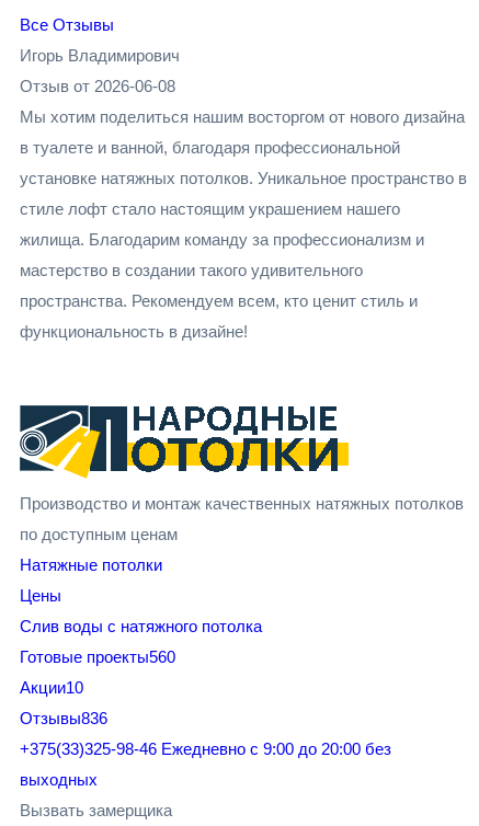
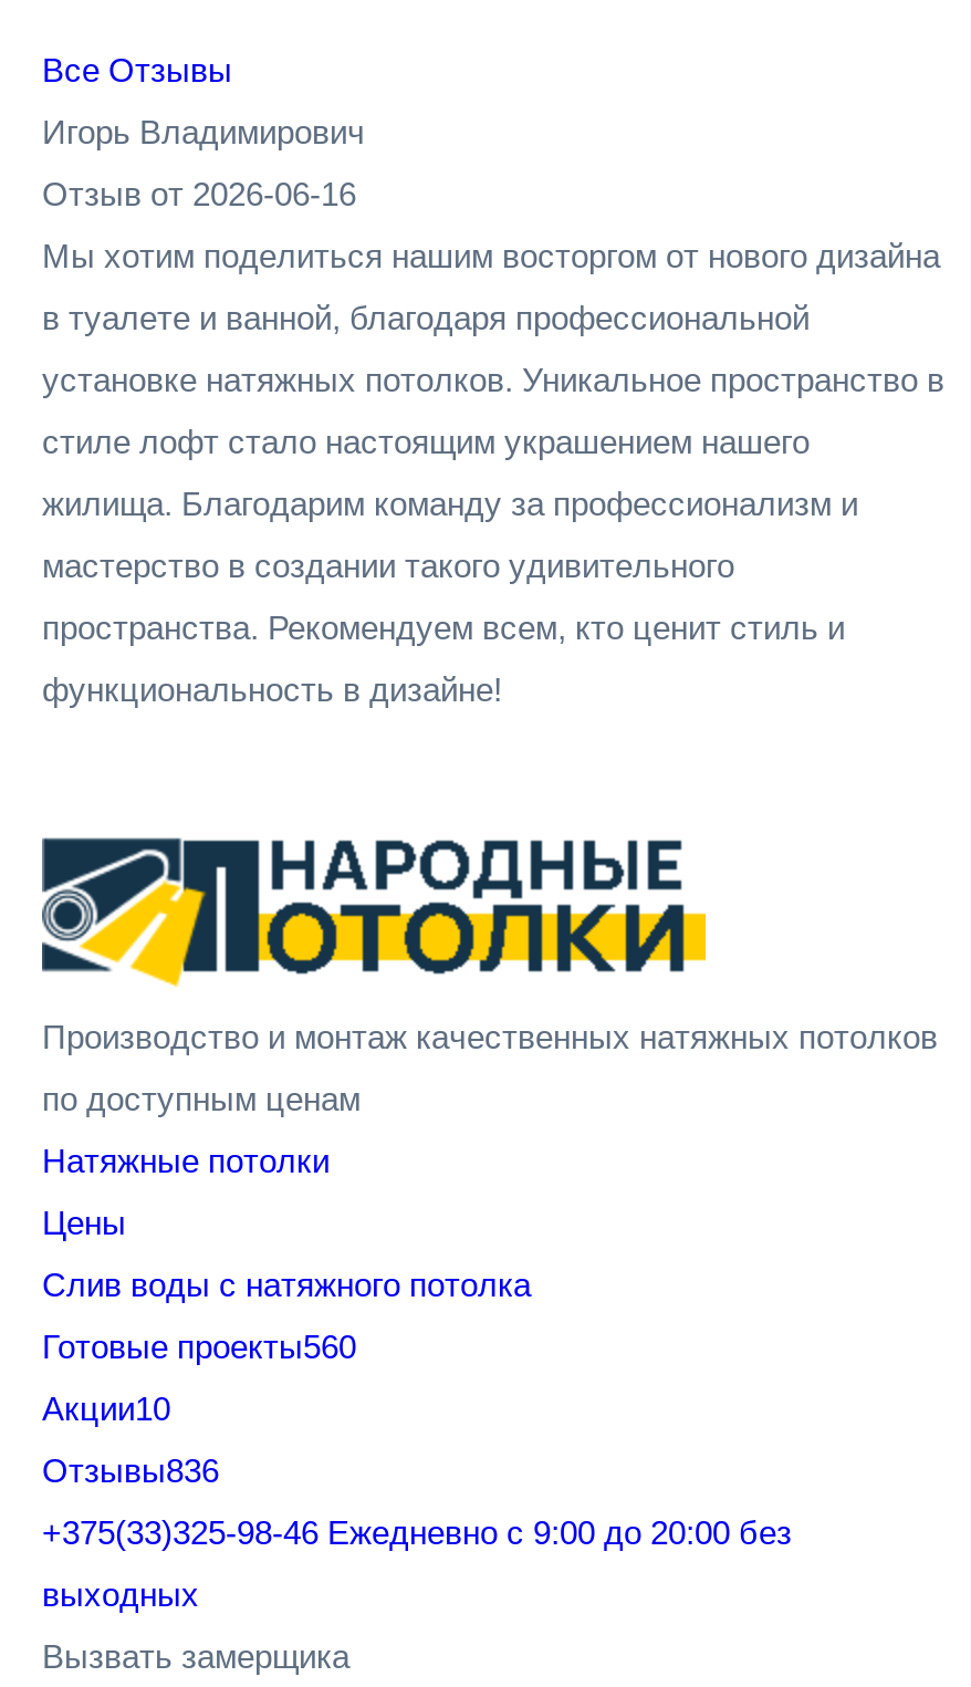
[20,77,175,95] Отзыв от 2026-06-08 -> [42,175,356,212] Отзыв от 2026-06-16

